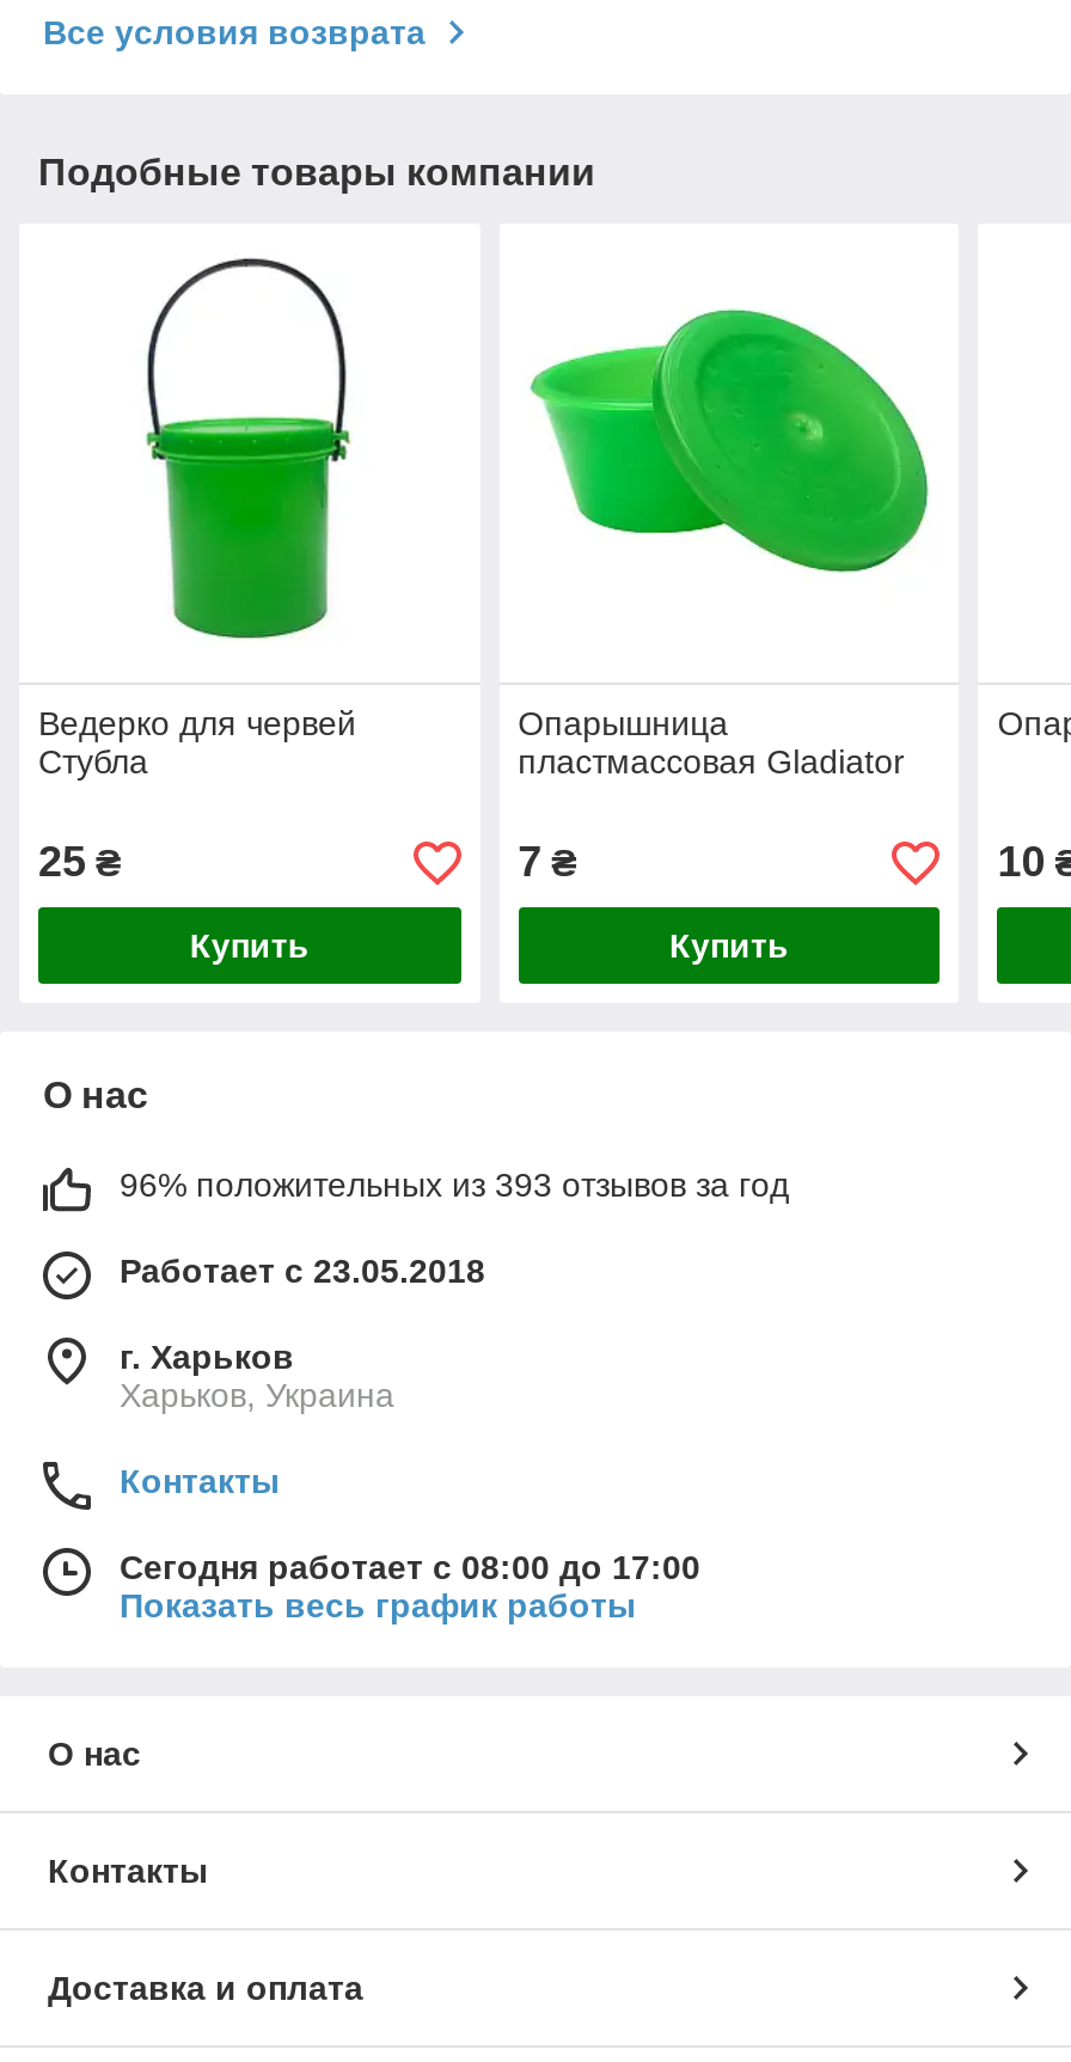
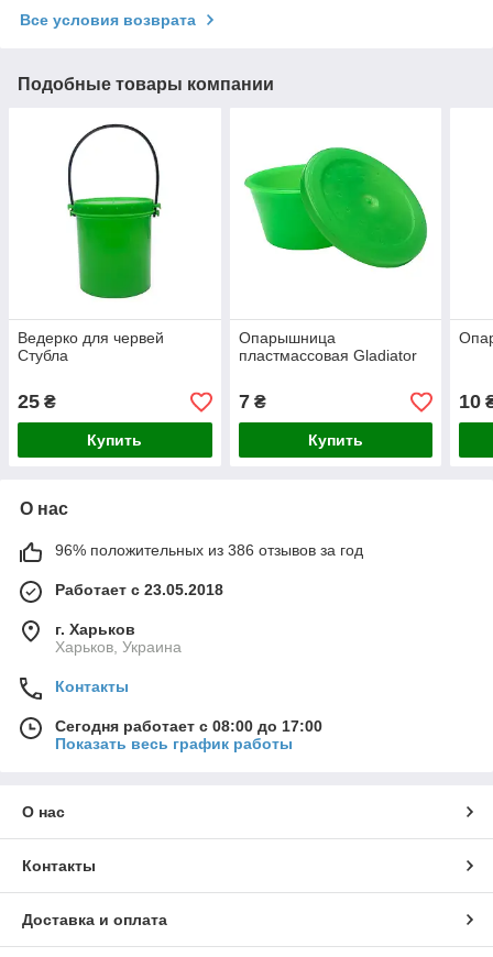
[120,1166,789,1205] 96% положительных из 393 отзывов за год -> [55,542,363,559] 96% положительных из 386 отзывов за год

